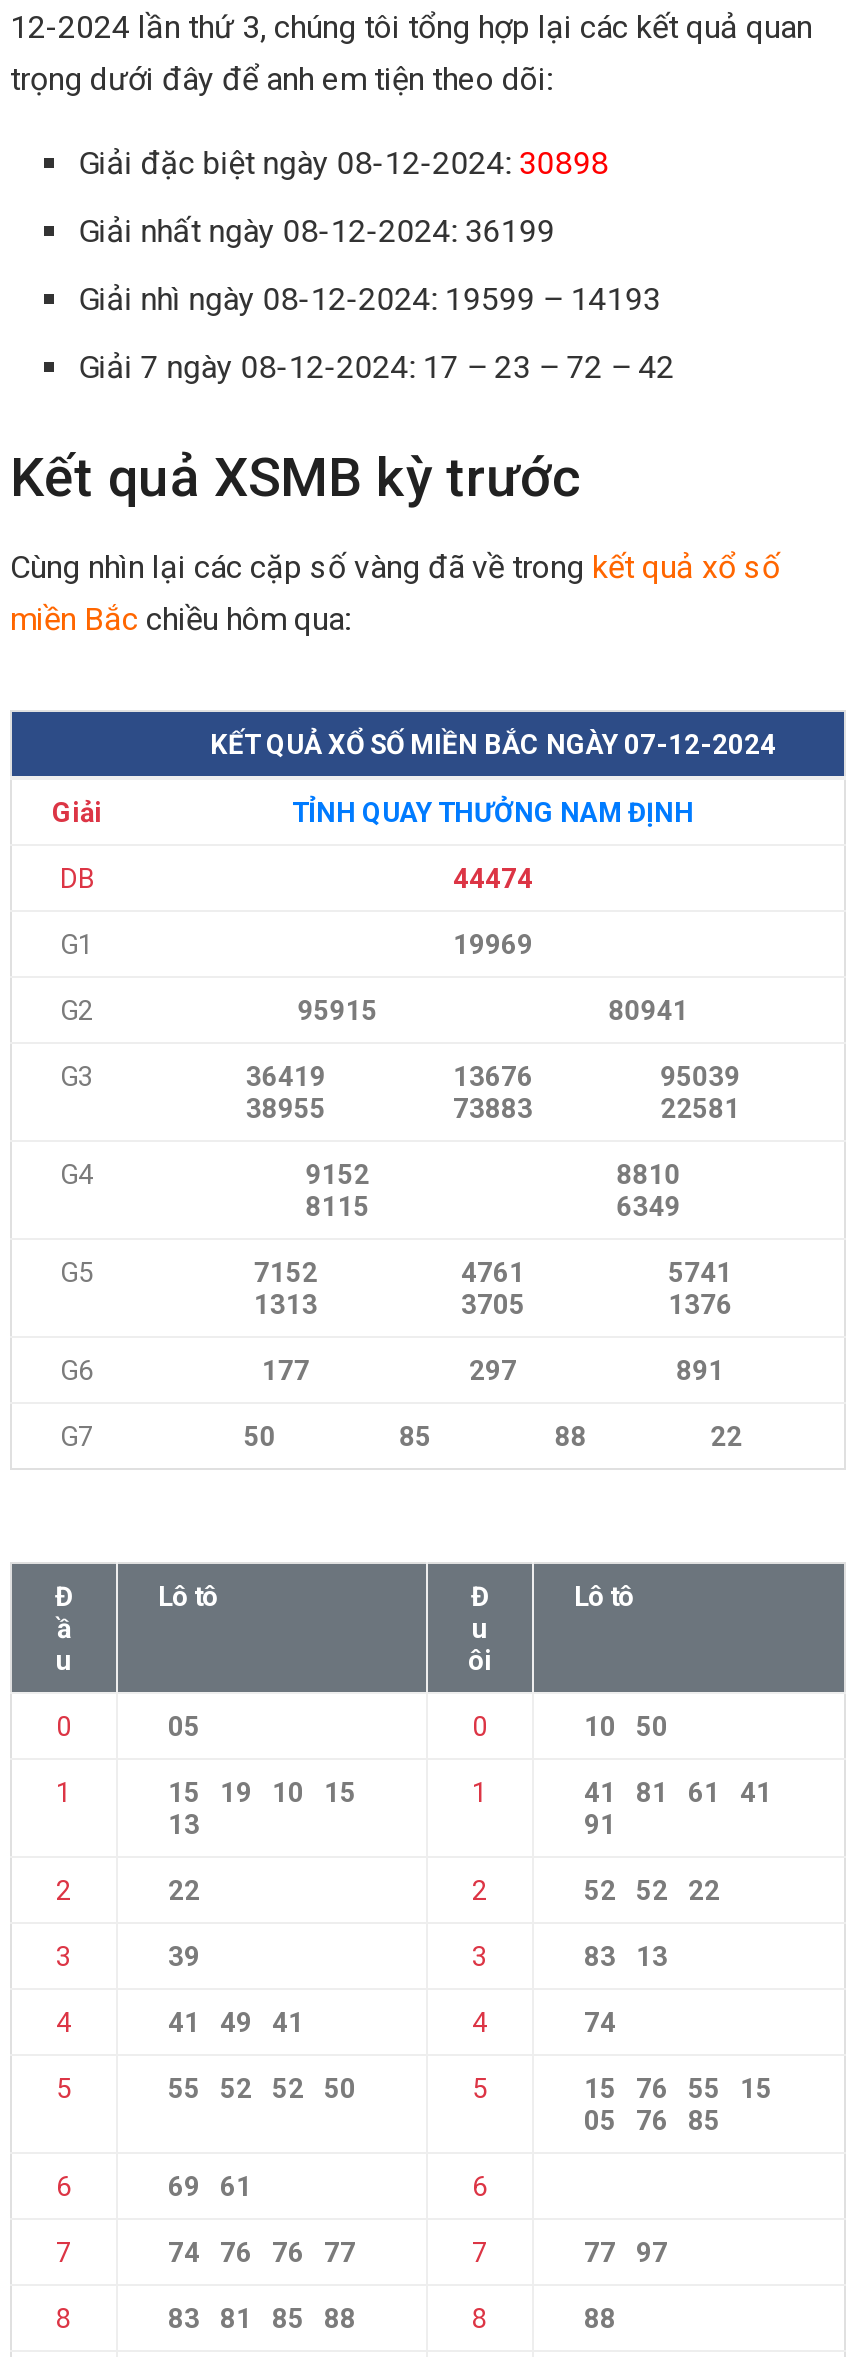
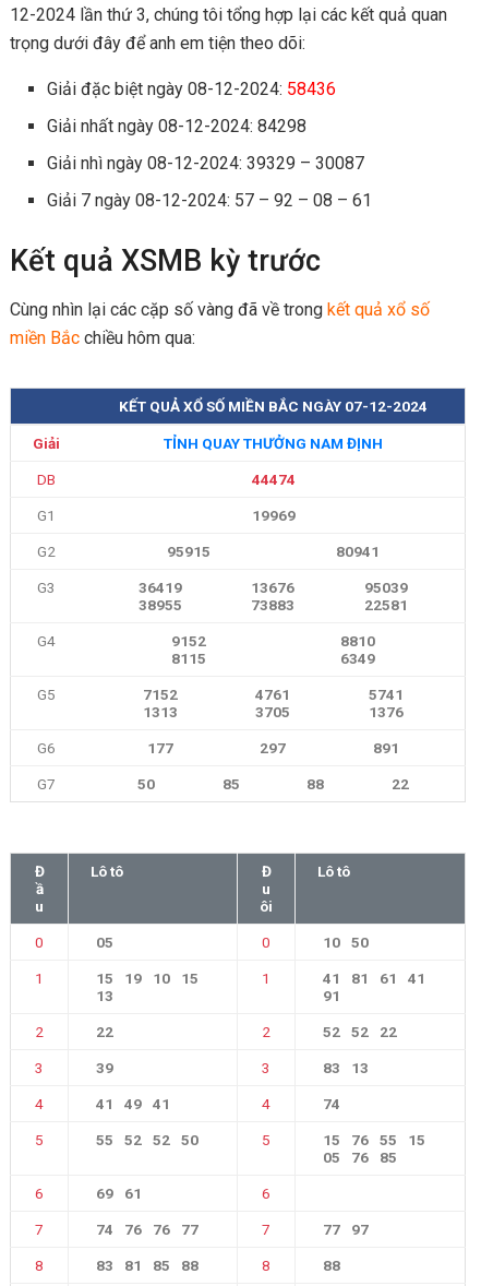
[79,144,609,182] Giải đặc biệt ngày 08-12-2024: 30898 -> [47,79,336,99] Giải đặc biệt ngày 08-12-2024: 58436
[79,212,555,250] Giải nhất ngày 08-12-2024: 36199 -> [47,116,307,136] Giải nhất ngày 08-12-2024: 84298
[79,280,661,318] Giải nhì ngày 08-12-2024: 19599 – 14193 -> [47,153,365,174] Giải nhì ngày 08-12-2024: 39329 – 30087
[79,348,675,386] Giải 7 ngày 08-12-2024: 17 – 23 – 72 – 42 -> [47,190,372,211] Giải 7 ngày 08-12-2024: 57 – 92 – 08 – 61

